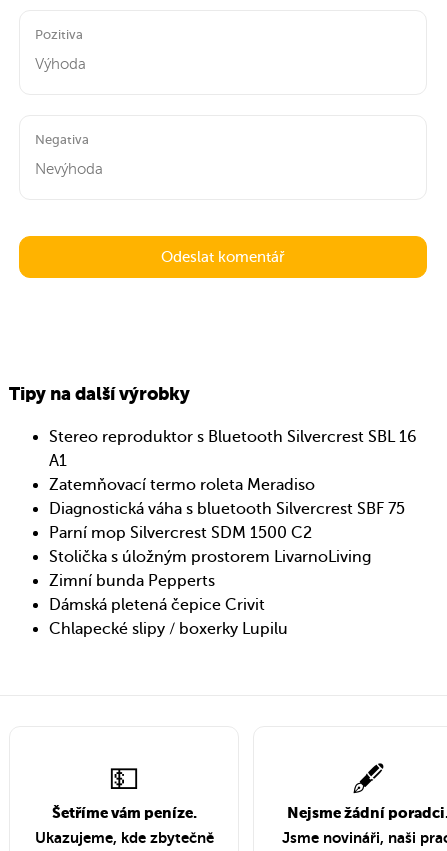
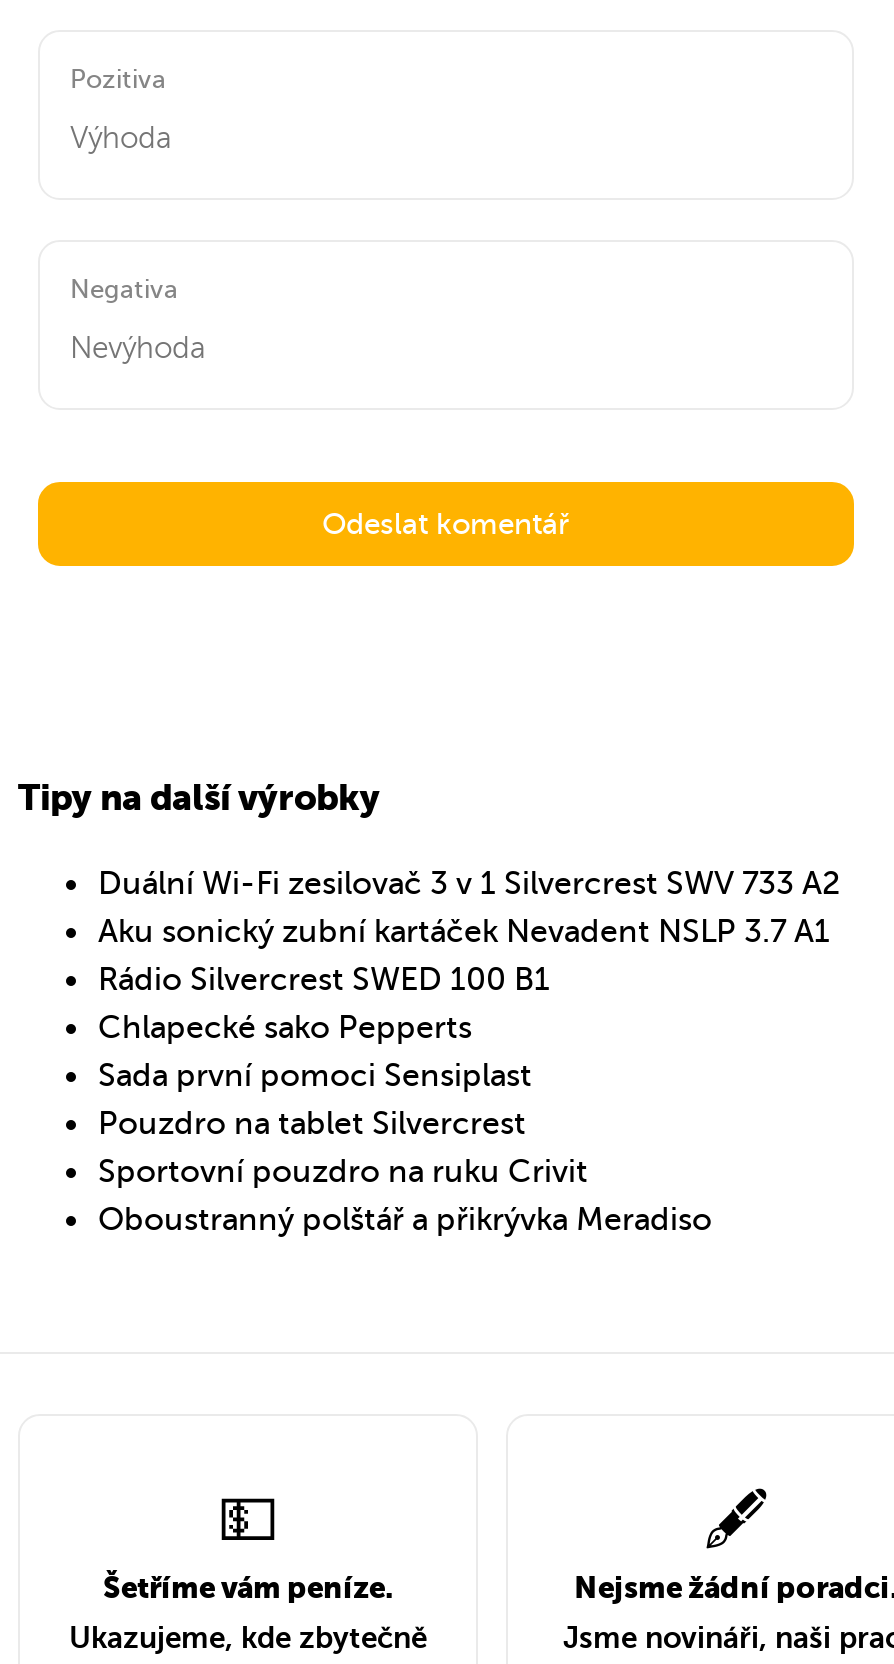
[49,428,417,638] Stereo reproduktor s Bluetooth Silvercrest SBL 16 | A1 | Zatemňovací termo roleta Meradiso | Diagnostická váha s bluetooth Silvercrest SBF 75 | Parní mop Silvercrest SDM 1500 C2 | Stolička s úložným prostorem LivarnoLiving | Zimní bunda Pepperts | Dámská pletená čepice Crivit | Chlapecké slipy / boxerky Lupilu -> [98,867,840,1239] Duální Wi-Fi zesilovač 3 v 1 Silvercrest SWV 733 A2 | Aku sonický zubní kartáček Nevadent NSLP 3.7 A1 | Rádio Silvercrest SWED 100 B1 | Chlapecké sako Pepperts | Sada první pomoci Sensiplast | Pouzdro na tablet Silvercrest | Sportovní pouzdro na ruku Crivit | Oboustranný polštář a přikrývka Meradiso

